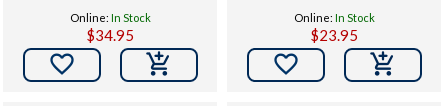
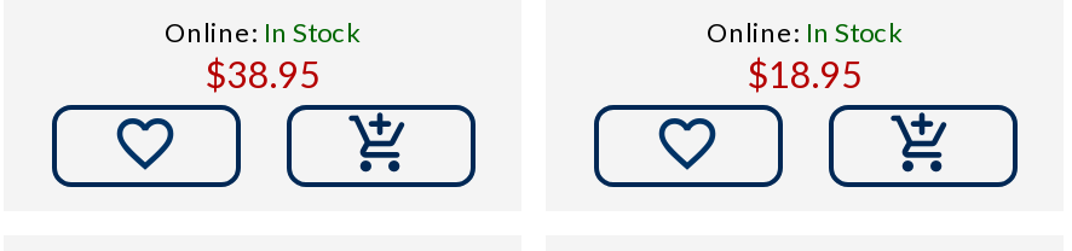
[86,26,134,44] $34.95 -> [204,52,321,95] $38.95
[310,26,358,44] $23.95 -> [747,52,863,95] $18.95

